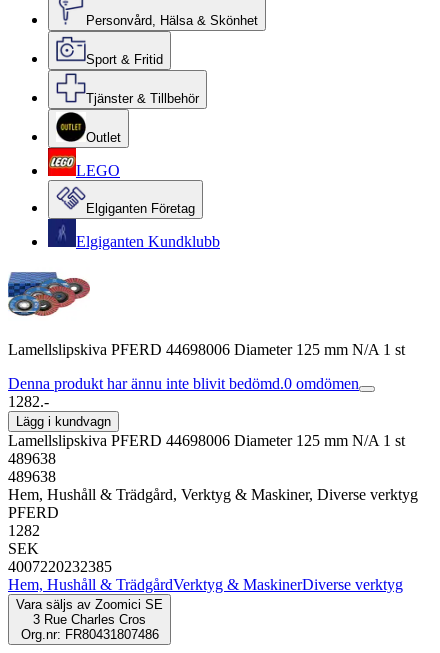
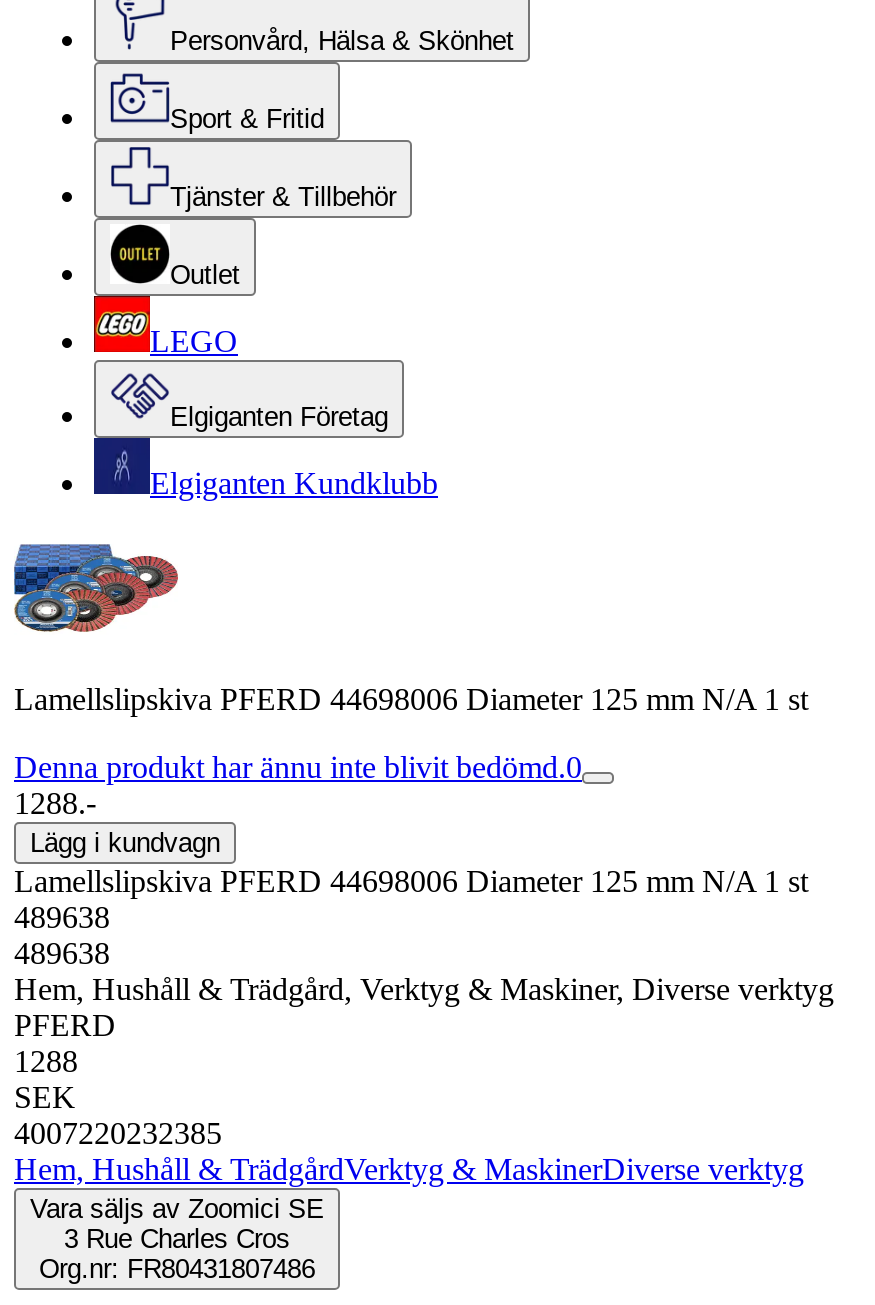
[8,375,359,410] Denna produkt har ännu inte blivit bedömd.0 omdömen | 1282.- -> [14,750,582,820] Denna produkt har ännu inte blivit bedömd.0 | 1288.-
[8,522,40,539] 1282 -> [14,1044,78,1078] 1288

